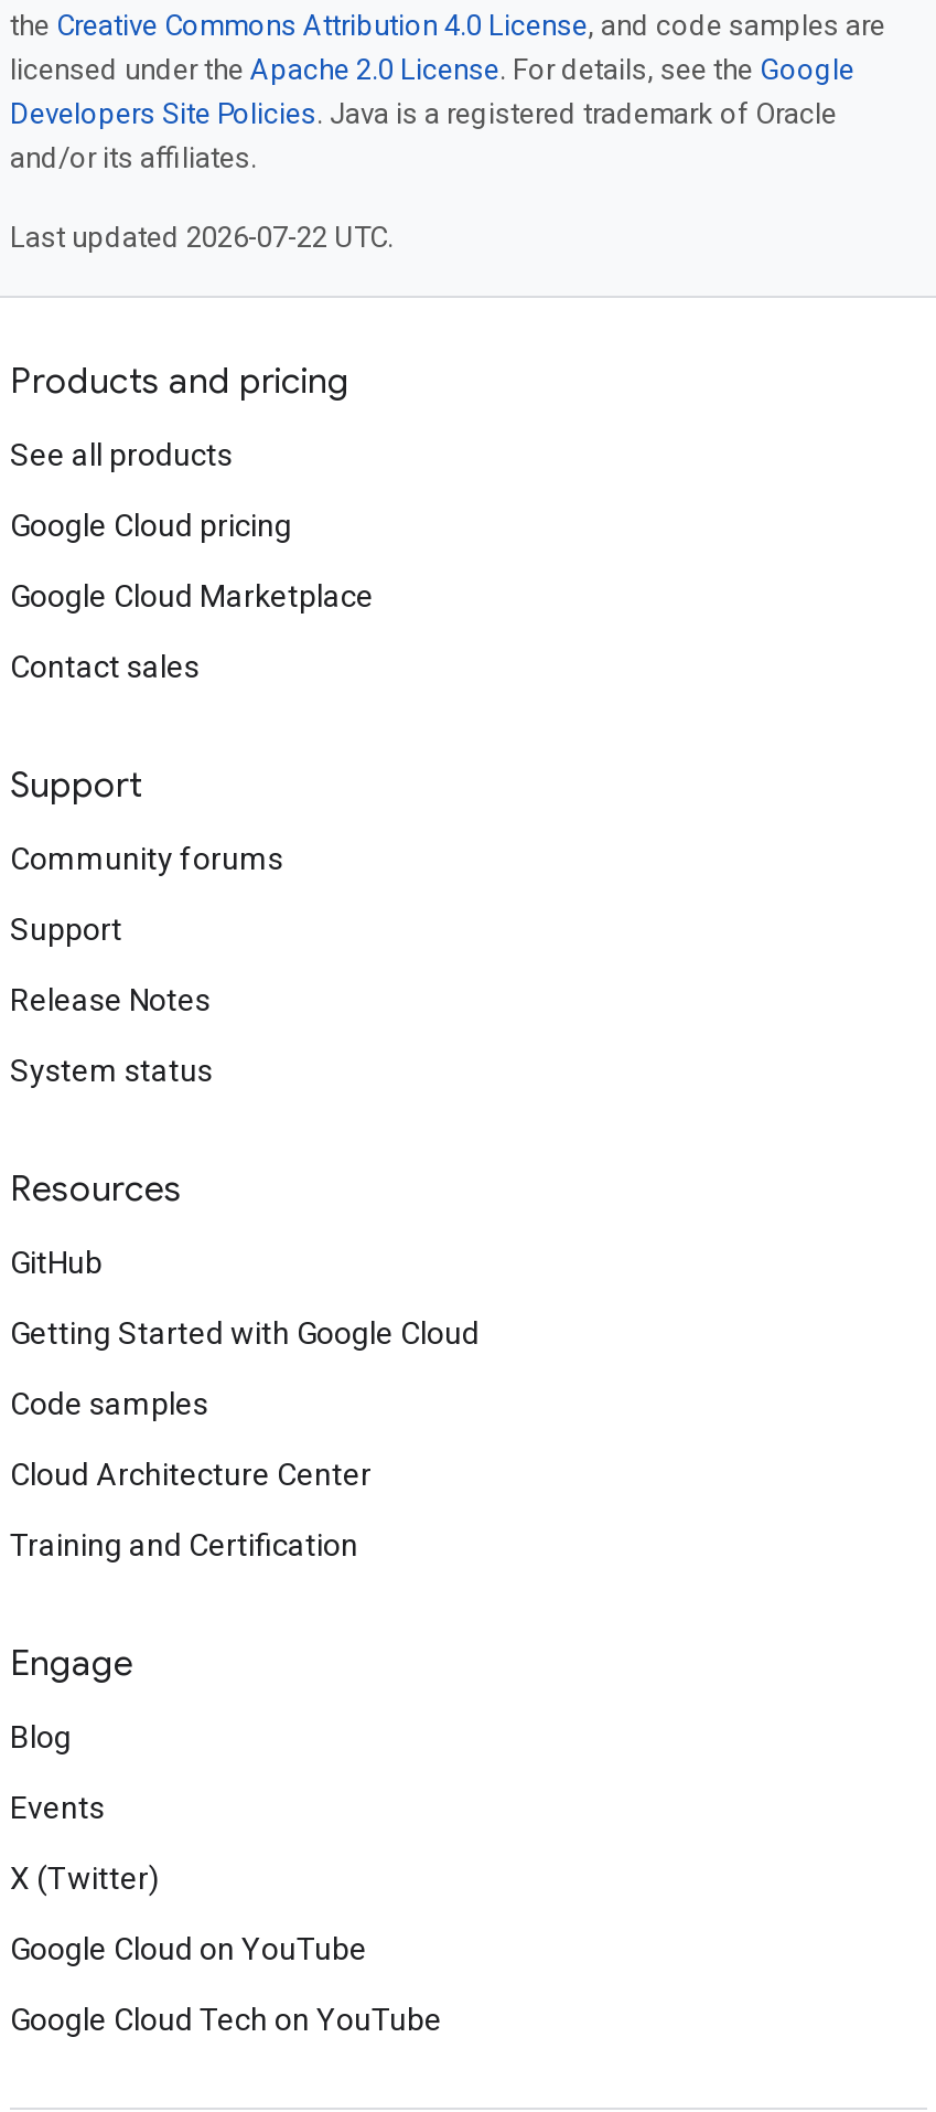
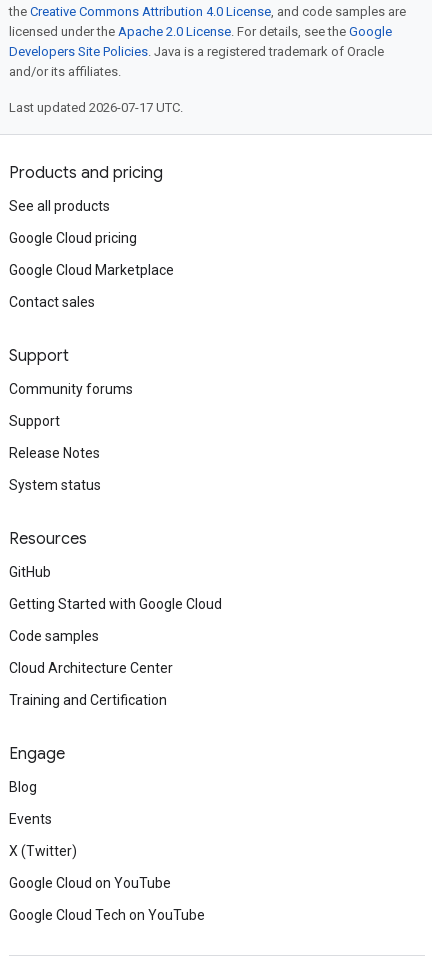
[10,221,394,254] Last updated 2026-07-22 UTC. -> [9,100,183,115] Last updated 2026-07-17 UTC.

